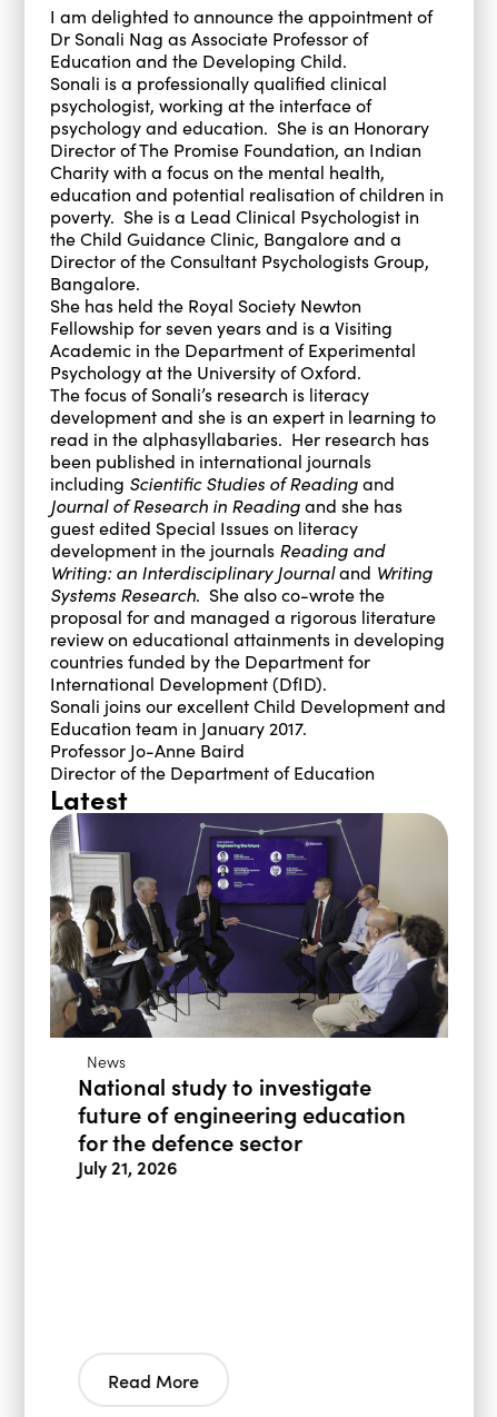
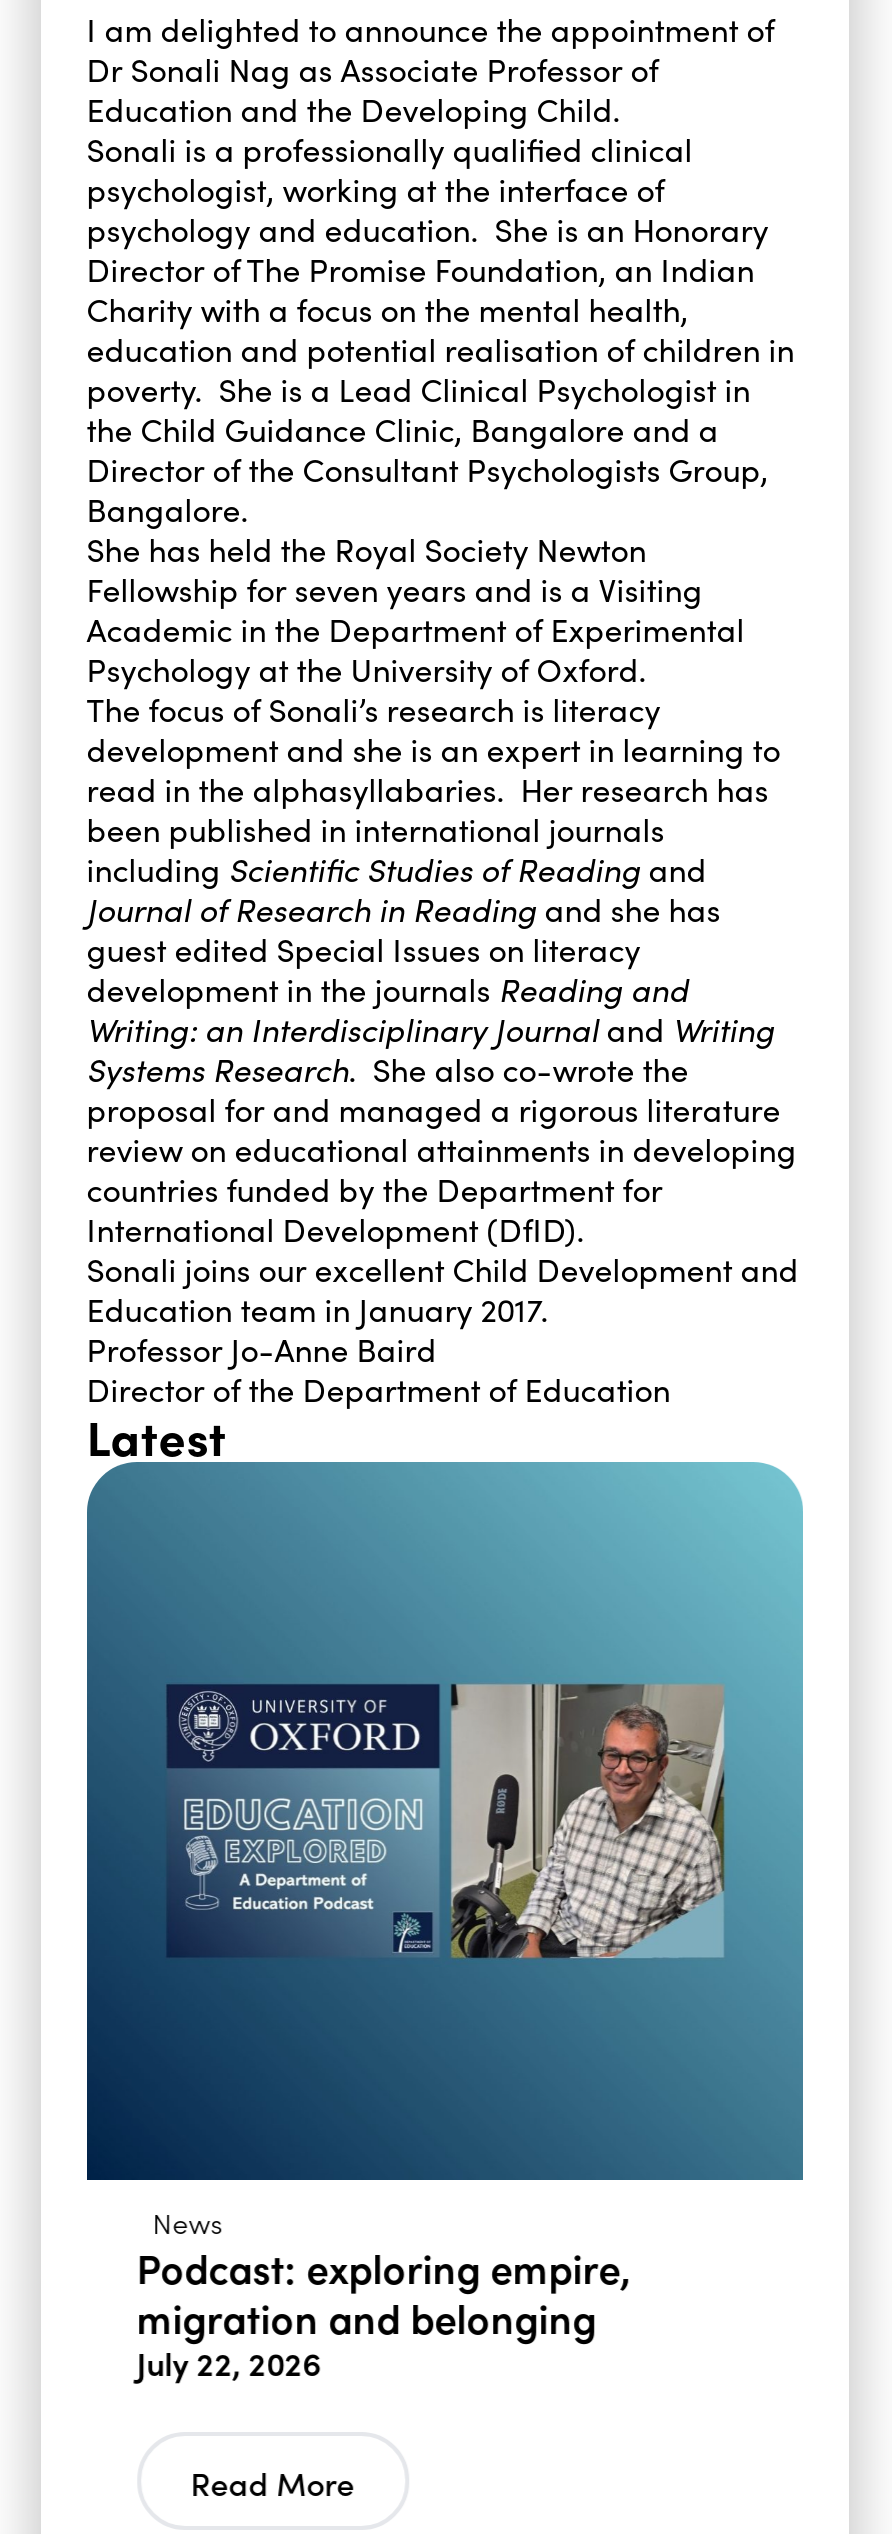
[49,812,449,1179] [image] | National study to investigate | future of engineering education | for the defence sector | July 21, 2026 -> [85,1460,805,2385] [image] | Podcast: exploring empire, | migration and belonging | July 22, 2026
moved [87,1050,125,1073] -> [153,2203,223,2243]: News

